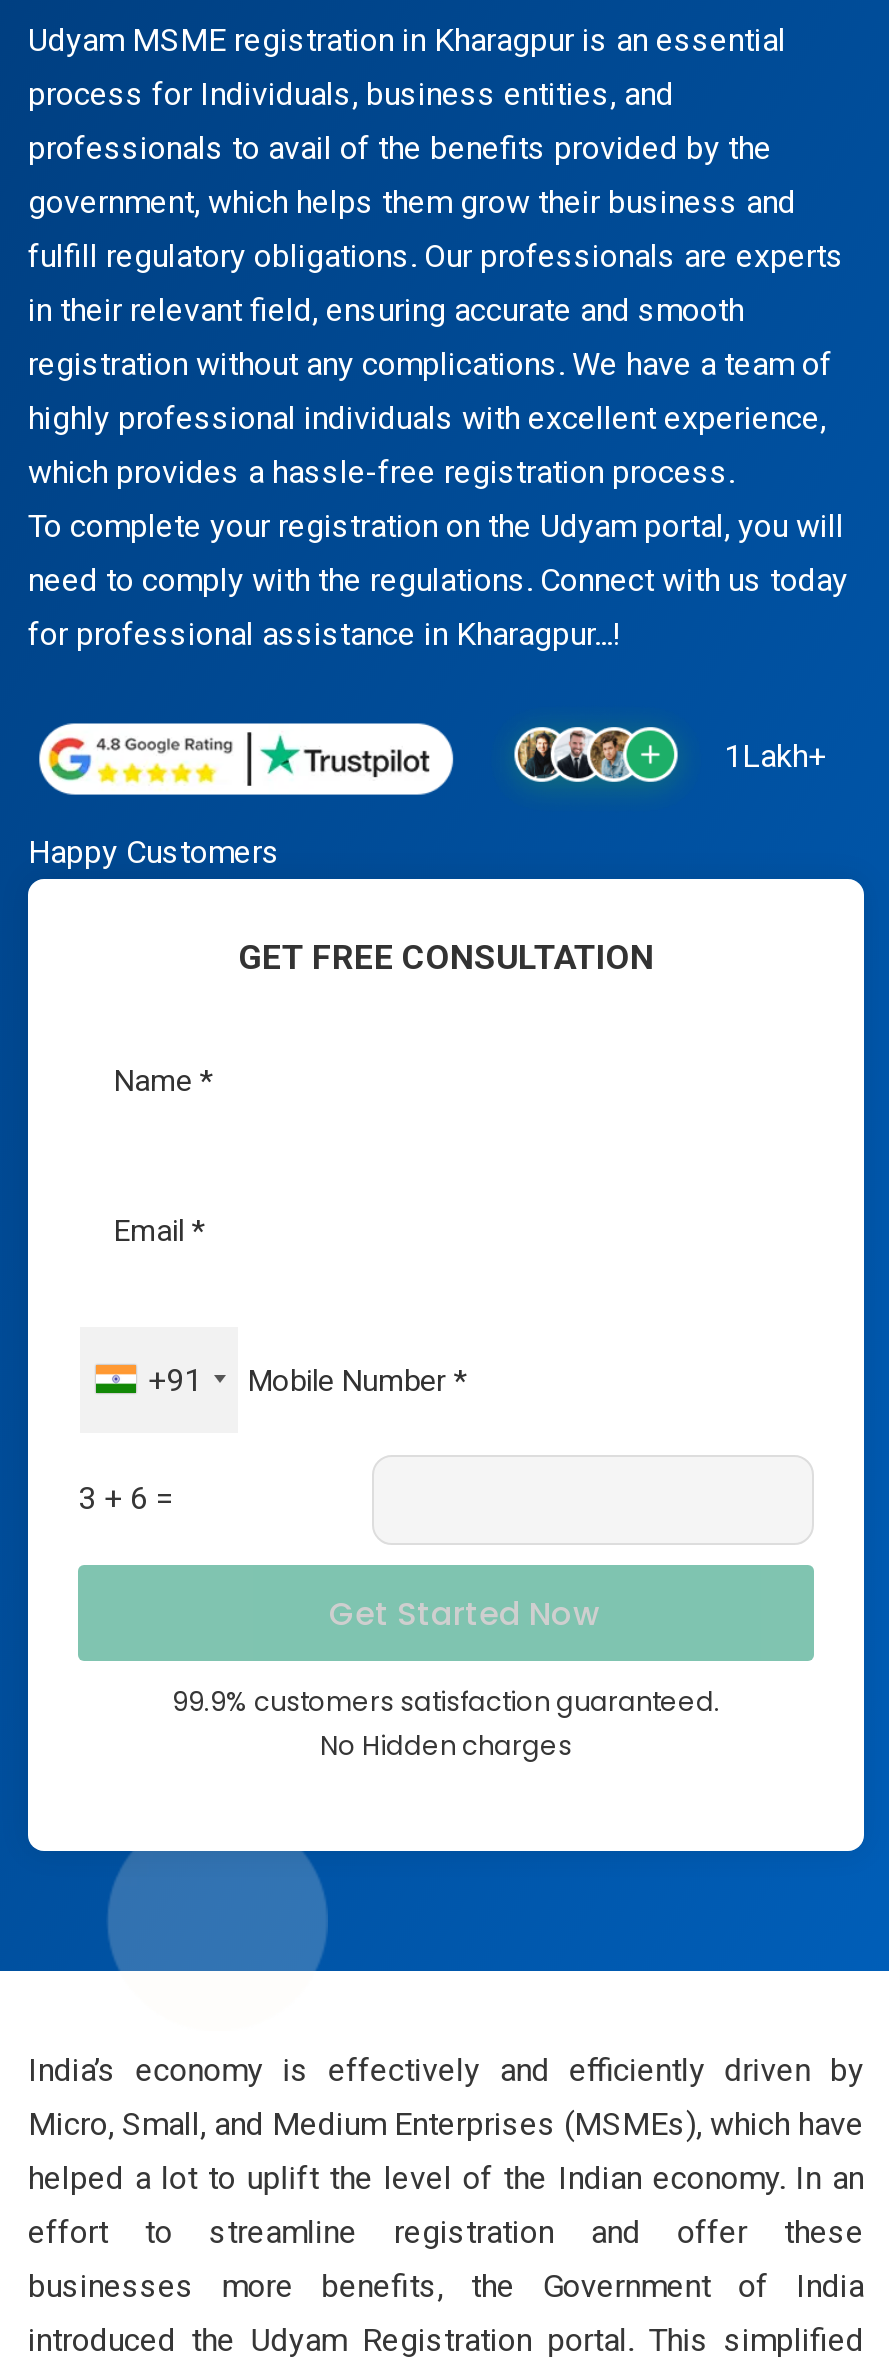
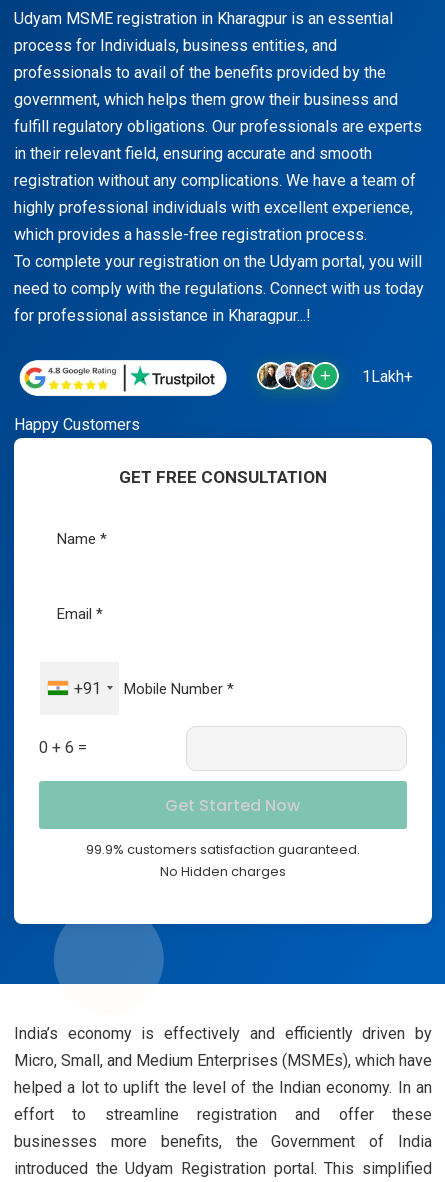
[78,1478,174,1516] 3 + 6 = -> [39,738,87,757] 0 + 6 =

